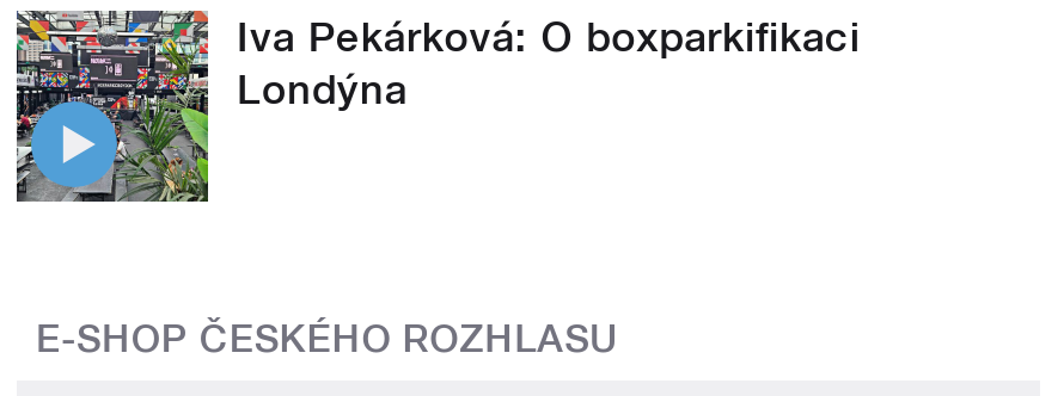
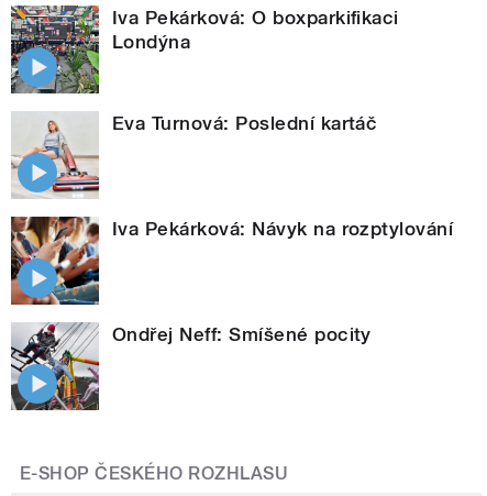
none -> [10,111,378,199] [image] | Eva Turnová: Poslední kartáč
none -> [10,216,453,306] [image] | Iva Pekárková: Návyk na rozptylování
none -> [11,323,372,411] [image] | Ondřej Neff: Smíšené pocity

